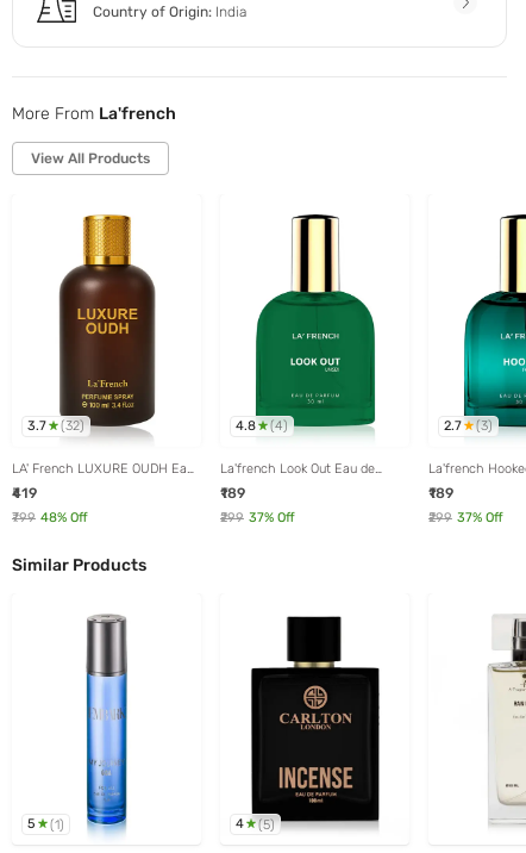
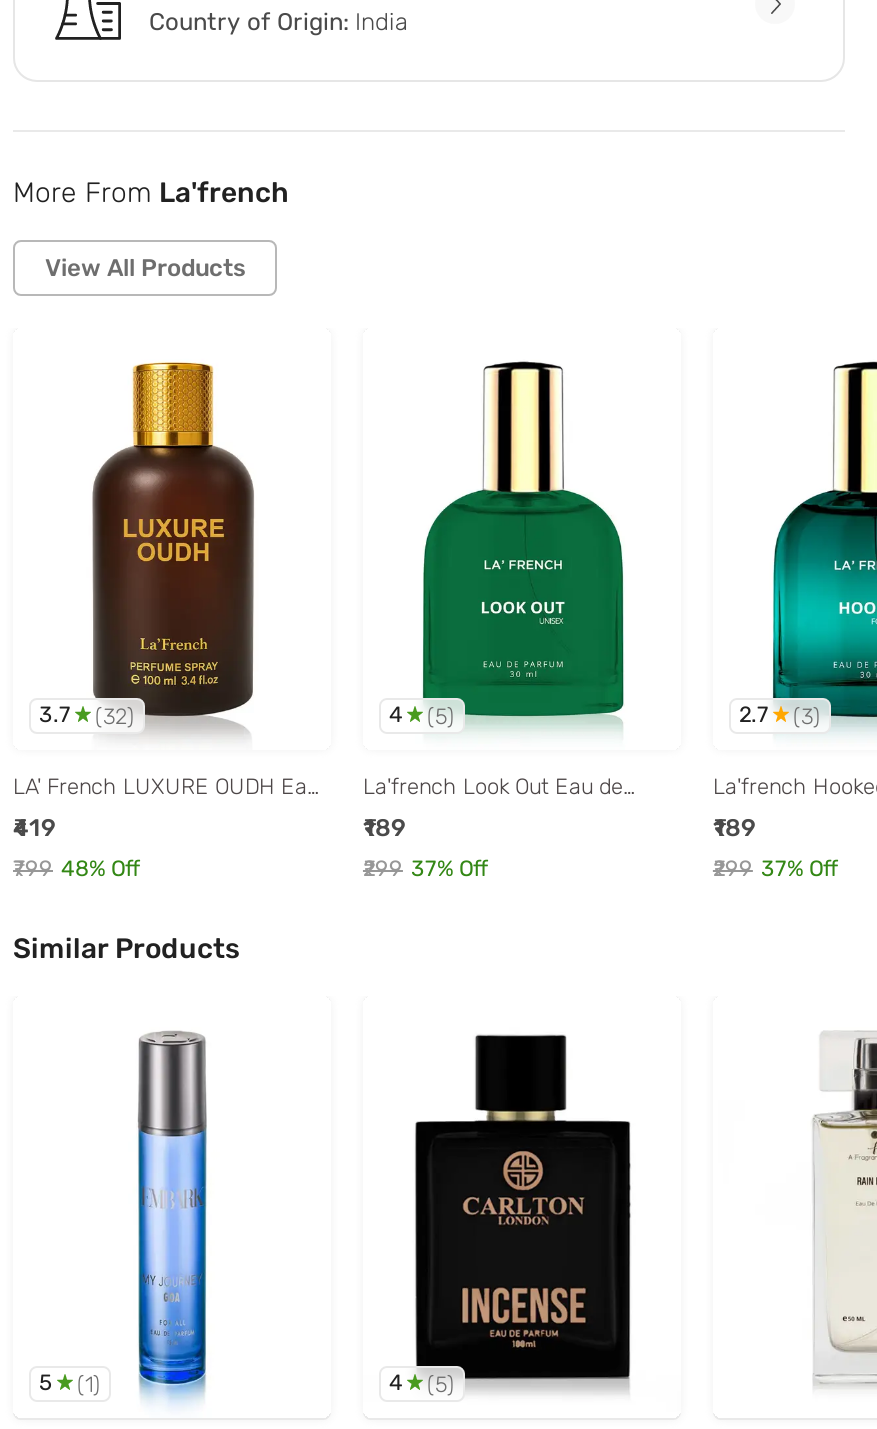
[236,418,256,434] 4.8 -> [389,702,403,728] 4
[270,419,288,434] (4) -> [427,703,455,729] (5)

